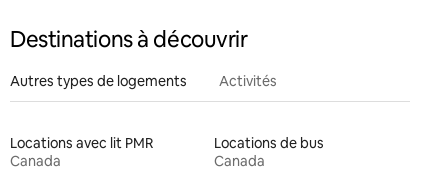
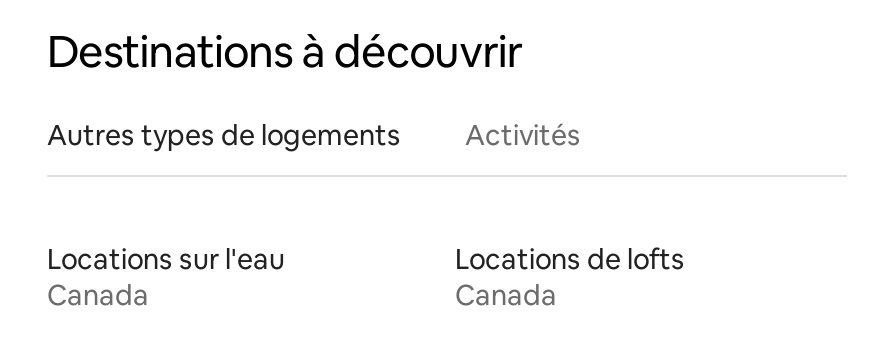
[10,134,153,152] Locations avec lit PMR -> [47,241,285,277] Locations sur l'eau
[214,134,324,152] Locations de bus -> [455,241,685,277] Locations de lofts

